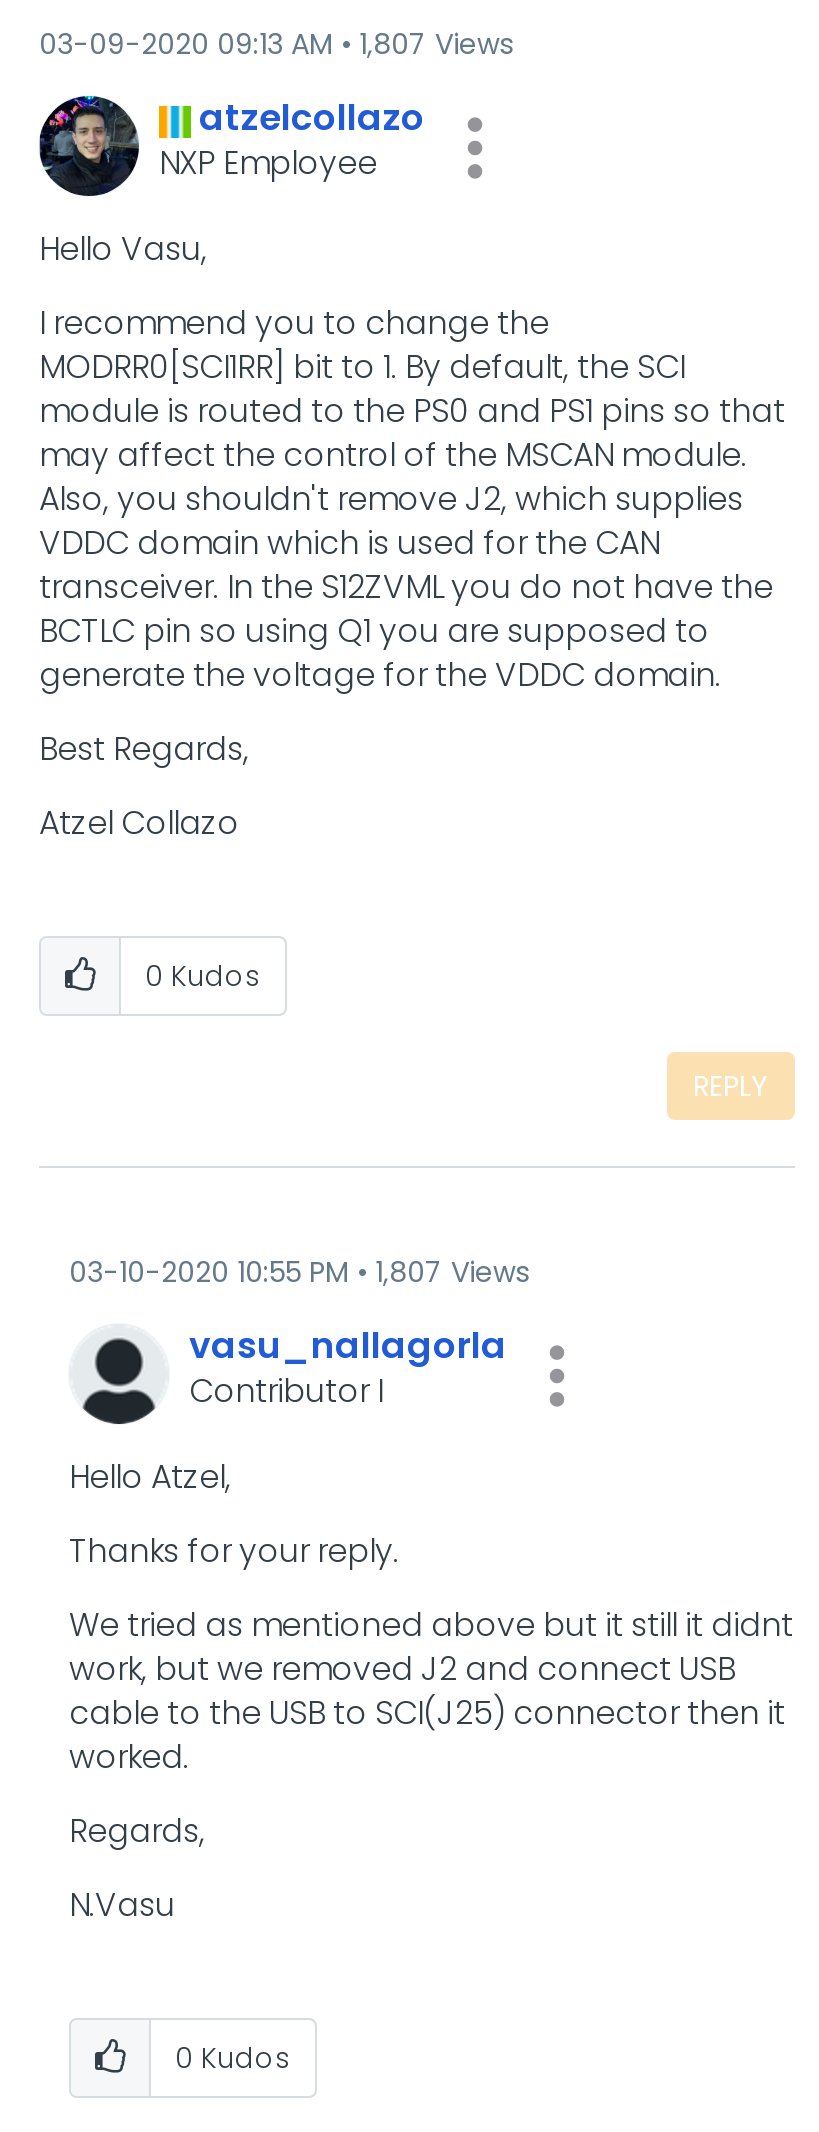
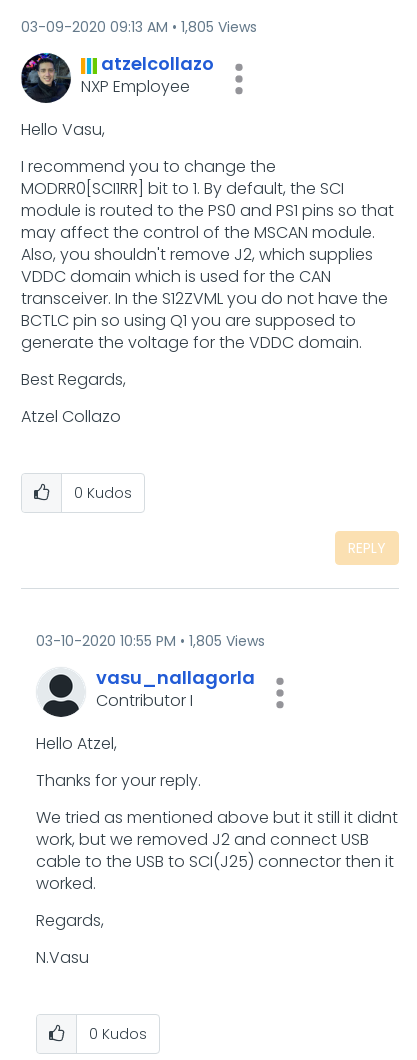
[39,24,513,64] 03-09-2020 09:13 AM 1,807 Views -> [21,17,257,37] 03-09-2020 09:13 AM 1,805 Views
[69,1252,529,1292] 03-10-2020 10:55 PM 1,807 Views -> [36,631,265,651] 03-10-2020 10:55 PM 1,805 Views

